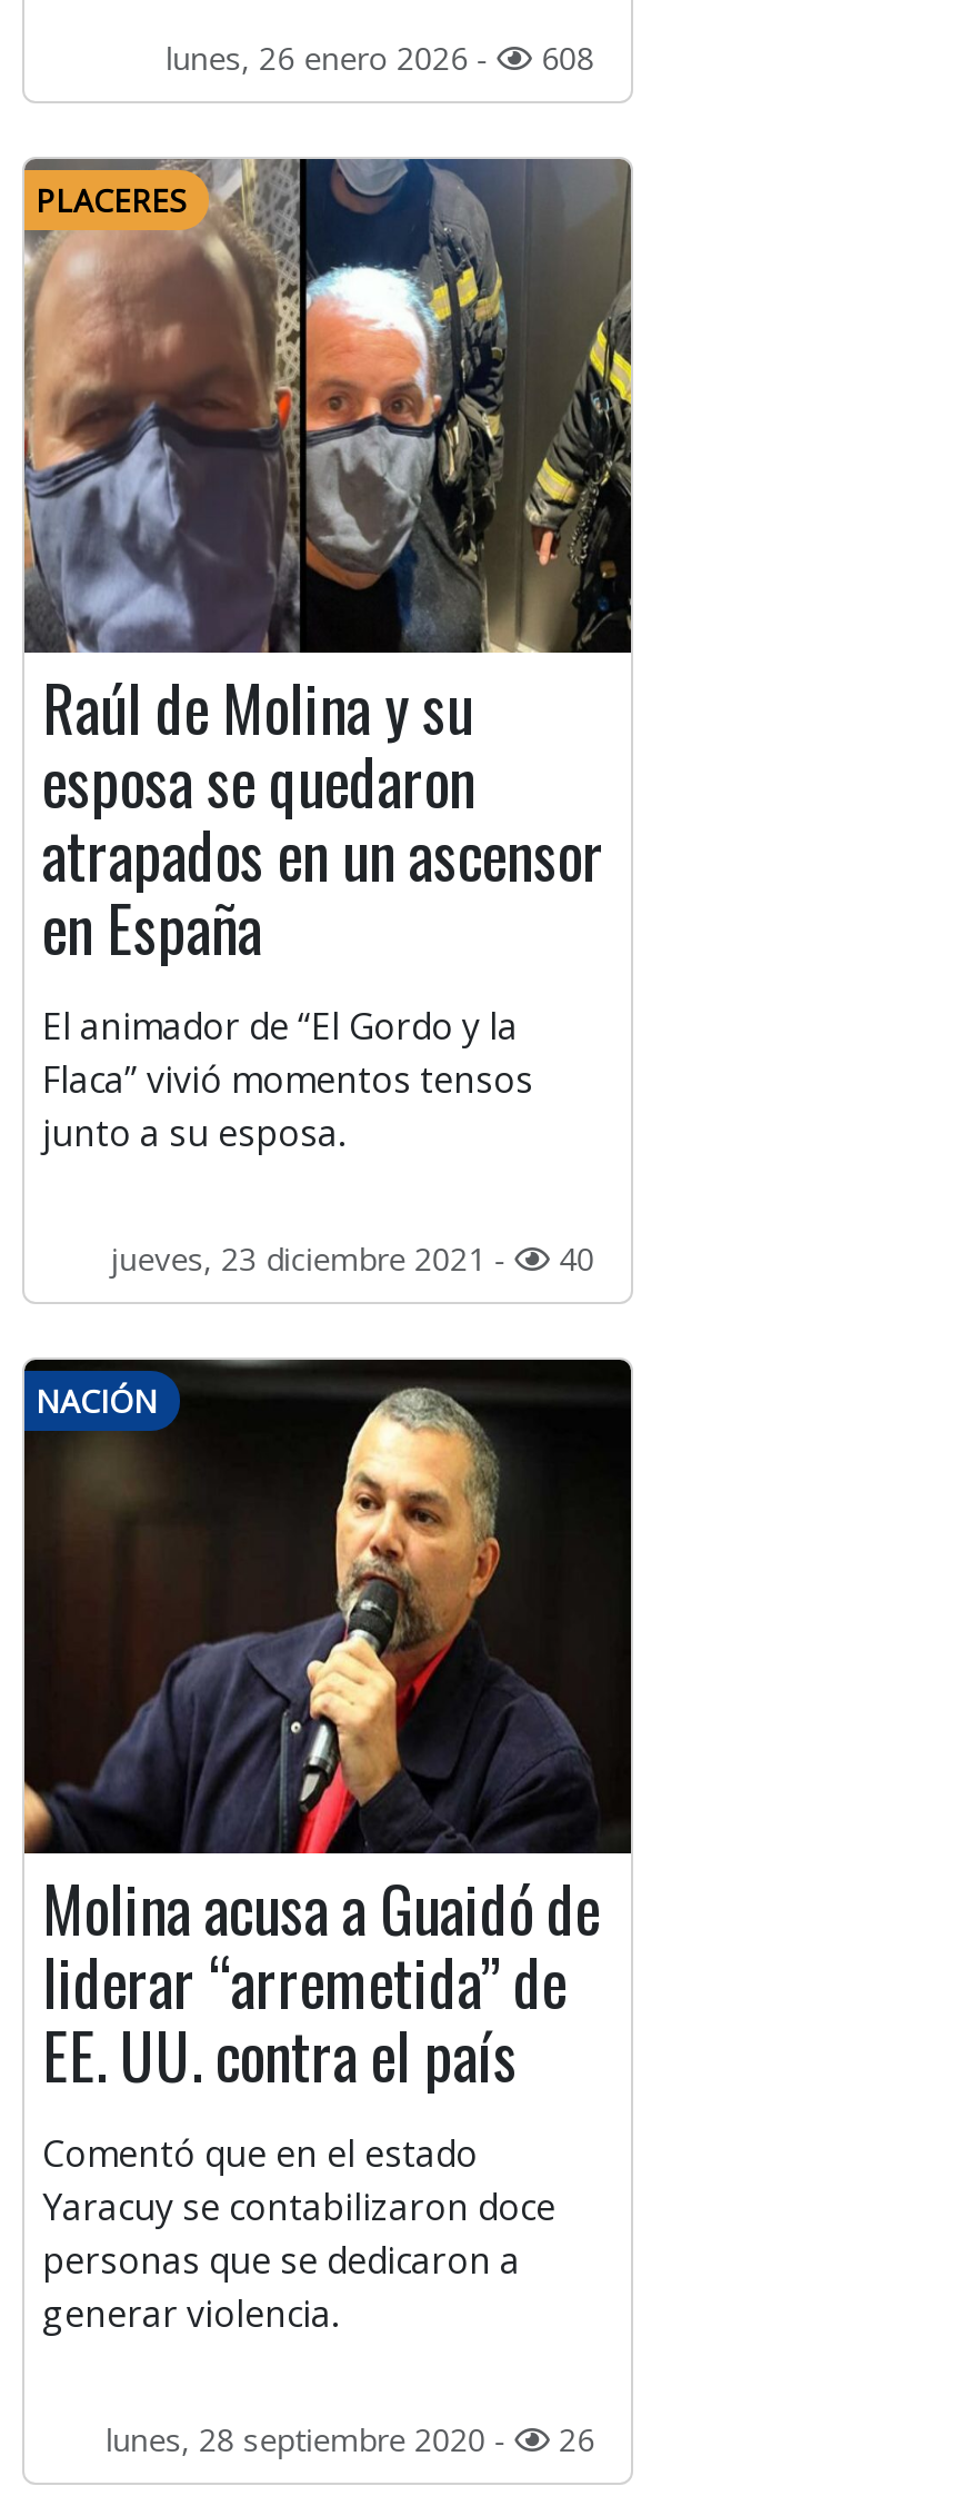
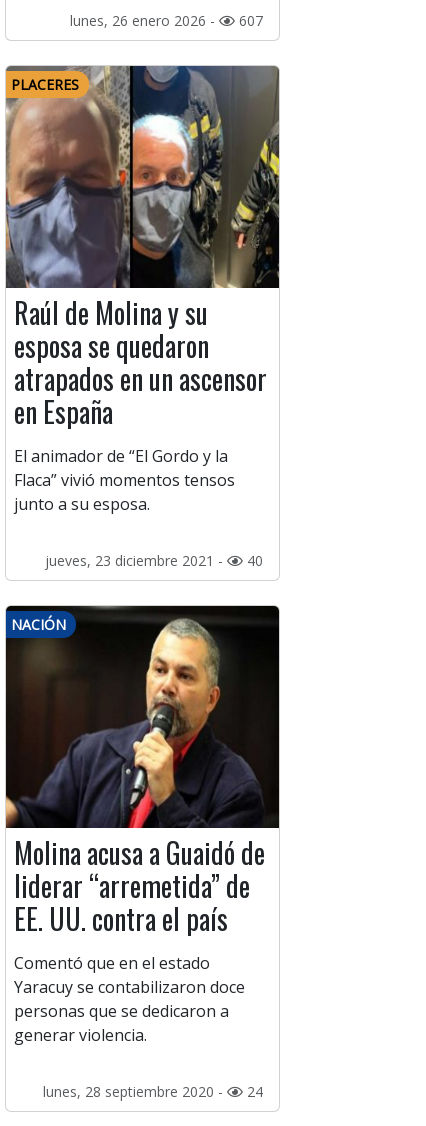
[166,37,595,79] lunes, 26 enero 2026 - 608 -> [70,11,263,30] lunes, 26 enero 2026 - 607
[106,2418,595,2460] lunes, 28 septiembre 2020 - 26 -> [43,1082,263,1101] lunes, 28 septiembre 2020 - 24

